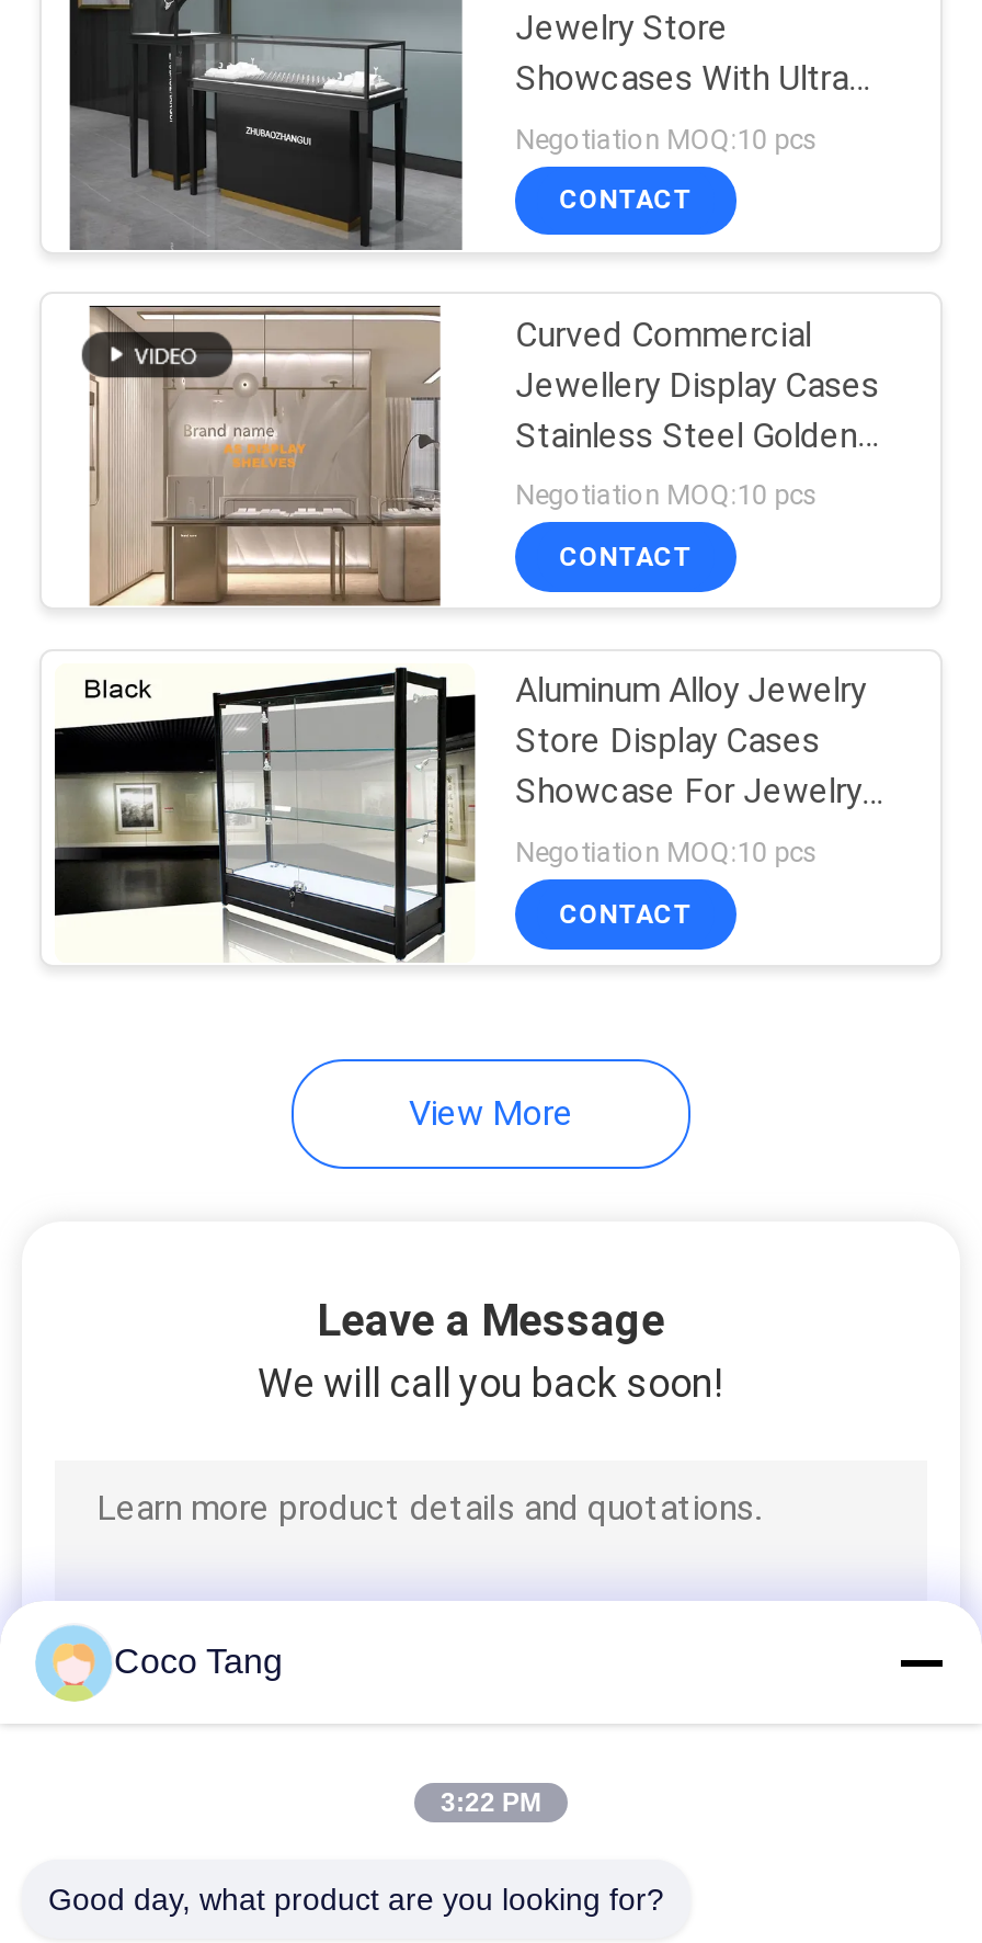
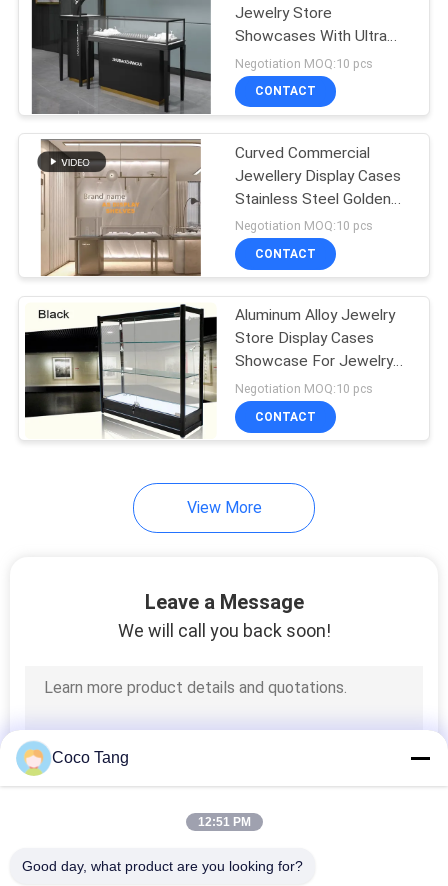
[441,1787,541,1818] 3:22 PM -> [197,815,250,829] 12:51 PM

